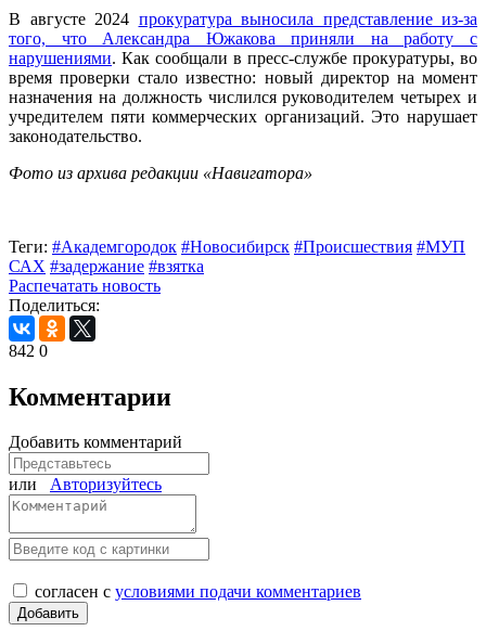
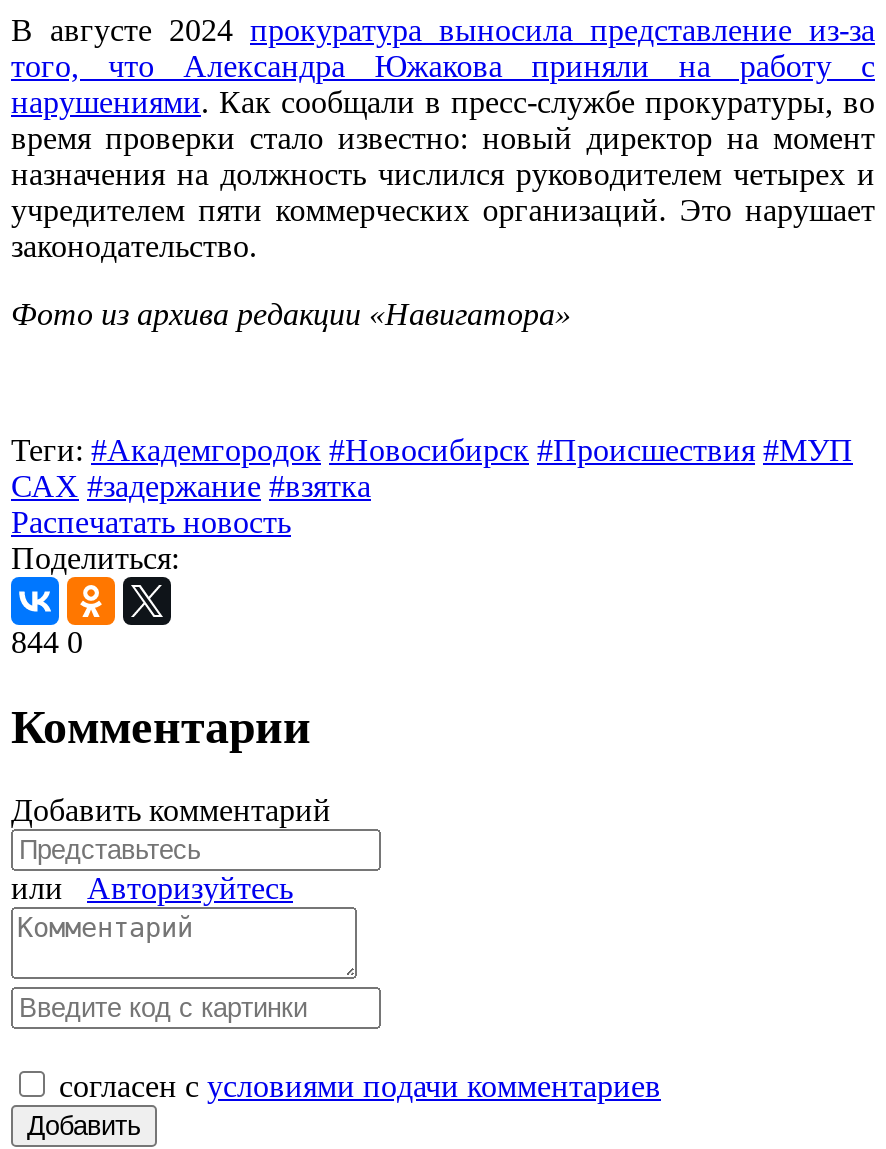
[9,341,48,360] 842 0 -> [11,624,83,658] 844 0

